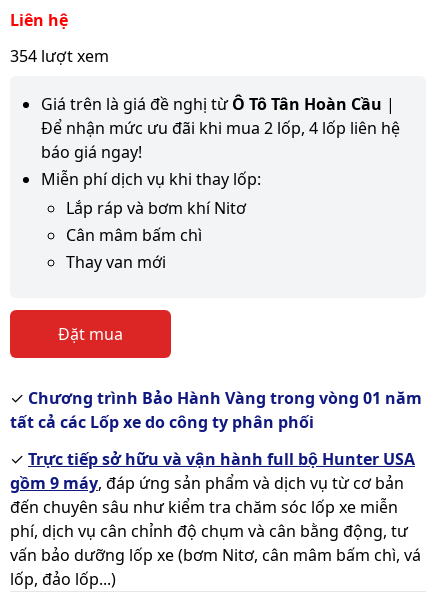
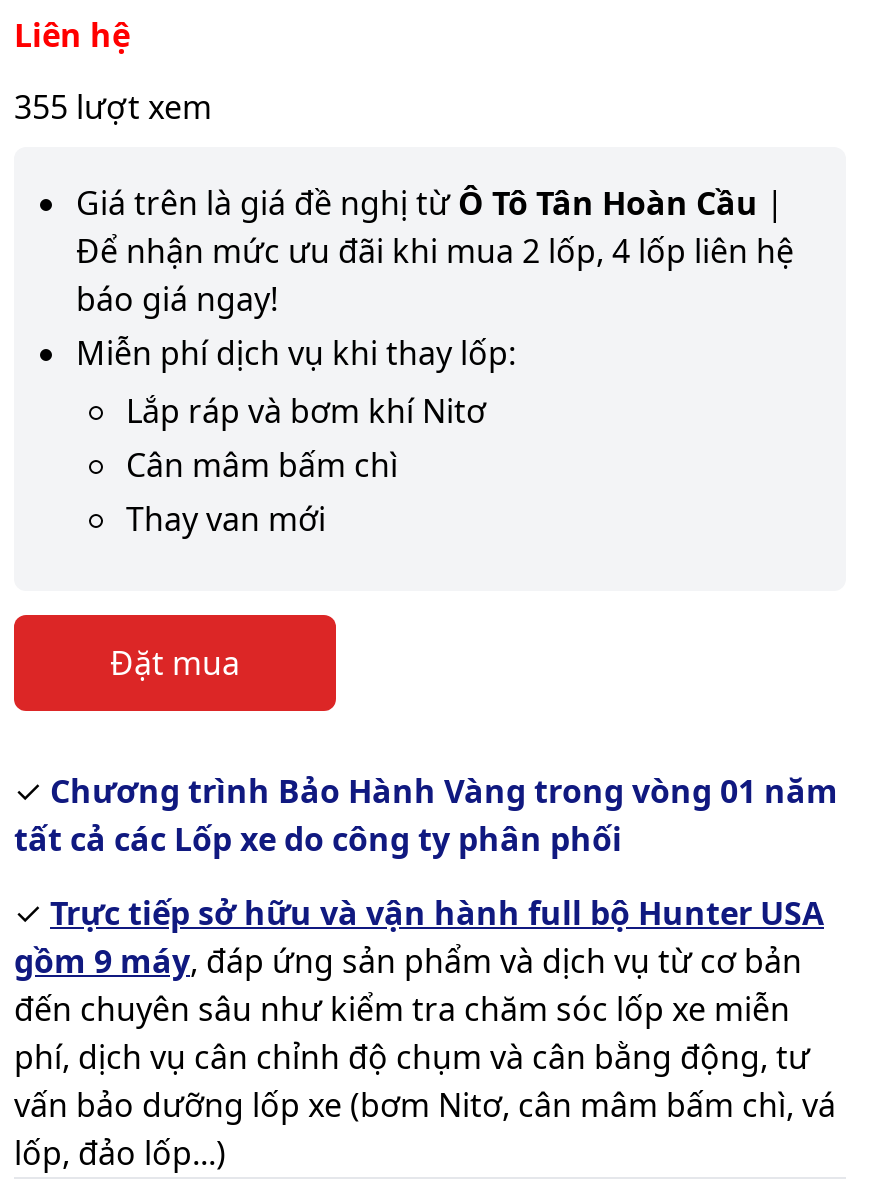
[10,45,109,67] 354 lượt xem -> [14,85,212,129] 355 lượt xem

